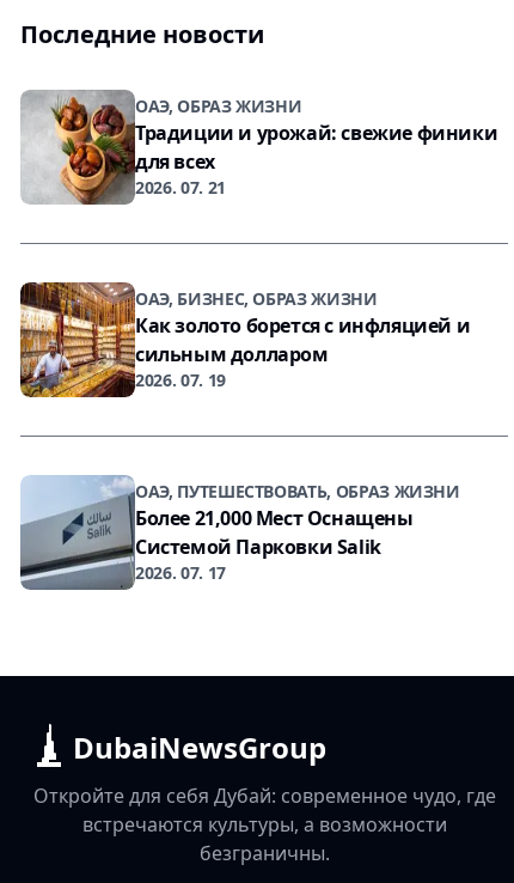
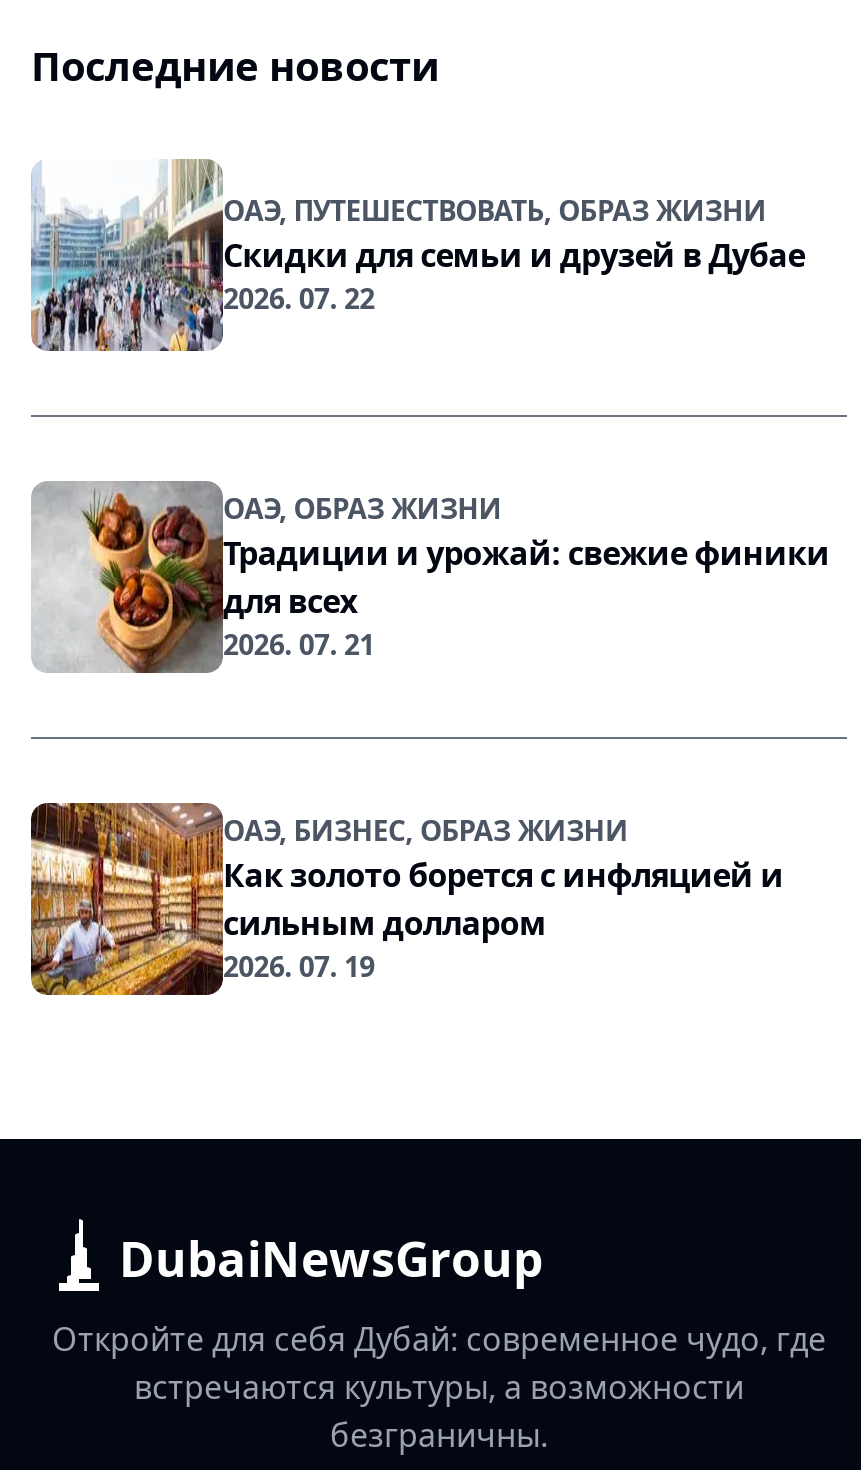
none -> [31,159,805,351] [image] | Скидки для семьи и друзей в Дубае | 2026. 07. 22
moved [20,90,498,391] -> [31,481,829,985]: [image] | ОАЭ, ОБРАЗ ЖИЗНИ | Традиции и урожай: свежие финики | ... | сильным долларом | 2026. 07. 19
[20,475,413,591] [image] | Более 21,000 Мест Оснащены | Системой Парковки Salik | 2026. 07. 17 -> none
moved [135,480,460,503] -> [223,191,767,229]: ОАЭ, ПУТЕШЕСТВОВАТЬ, ОБРАЗ ЖИЗНИ

